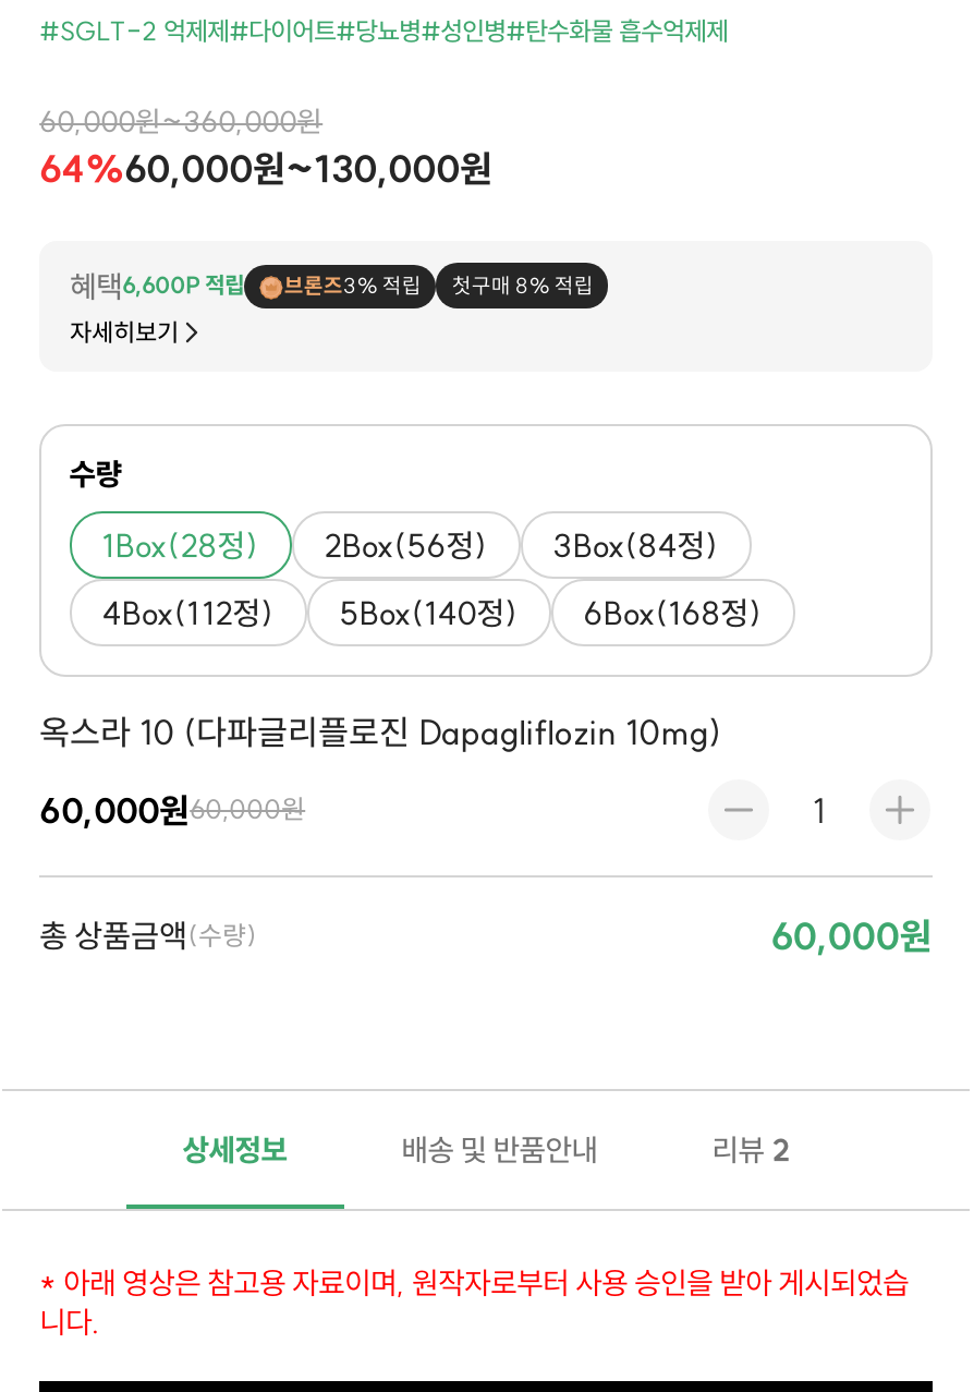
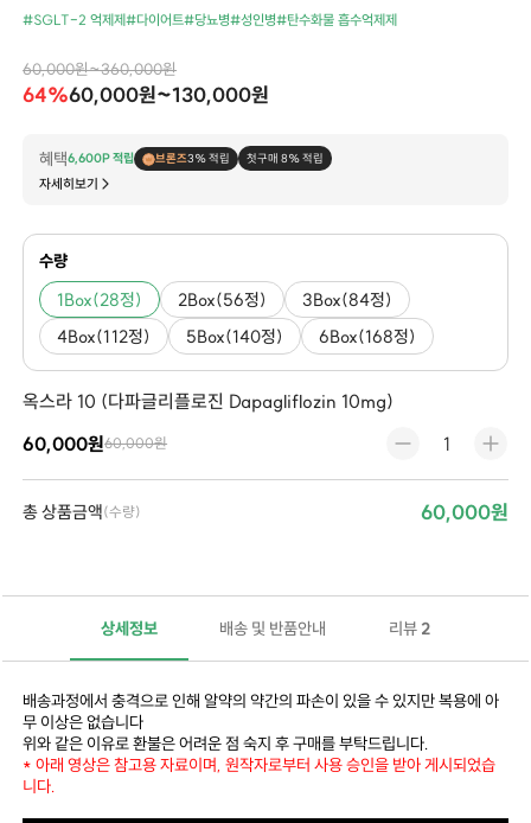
none -> [23,690,499,754] 배송과정에서 충격으로 인해 알약의 약간의 파손이 있을 수 있지만 복용에 아 | 무 이상은 없습니다 | 위와 같은 이유로 환불은 어려운 점 숙지 후 구매를 부탁드립니다.

